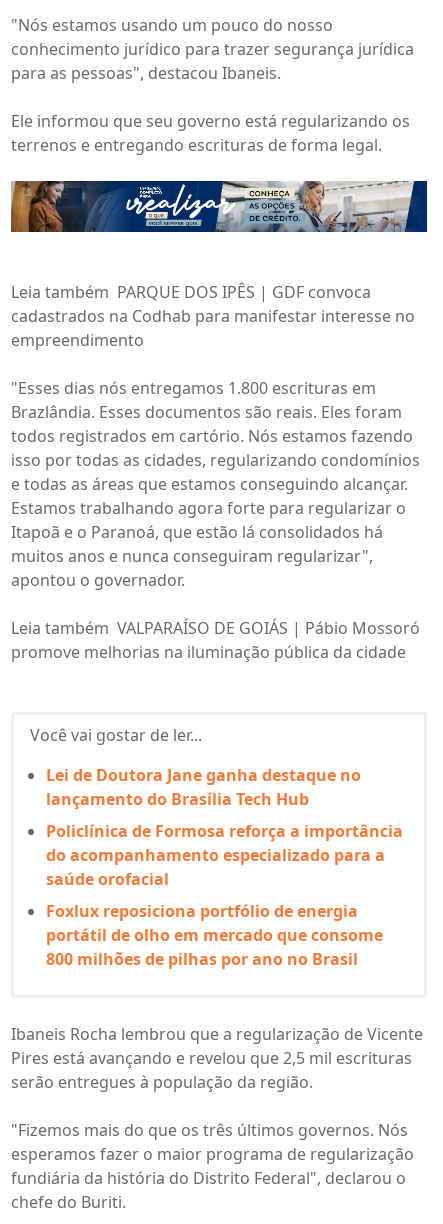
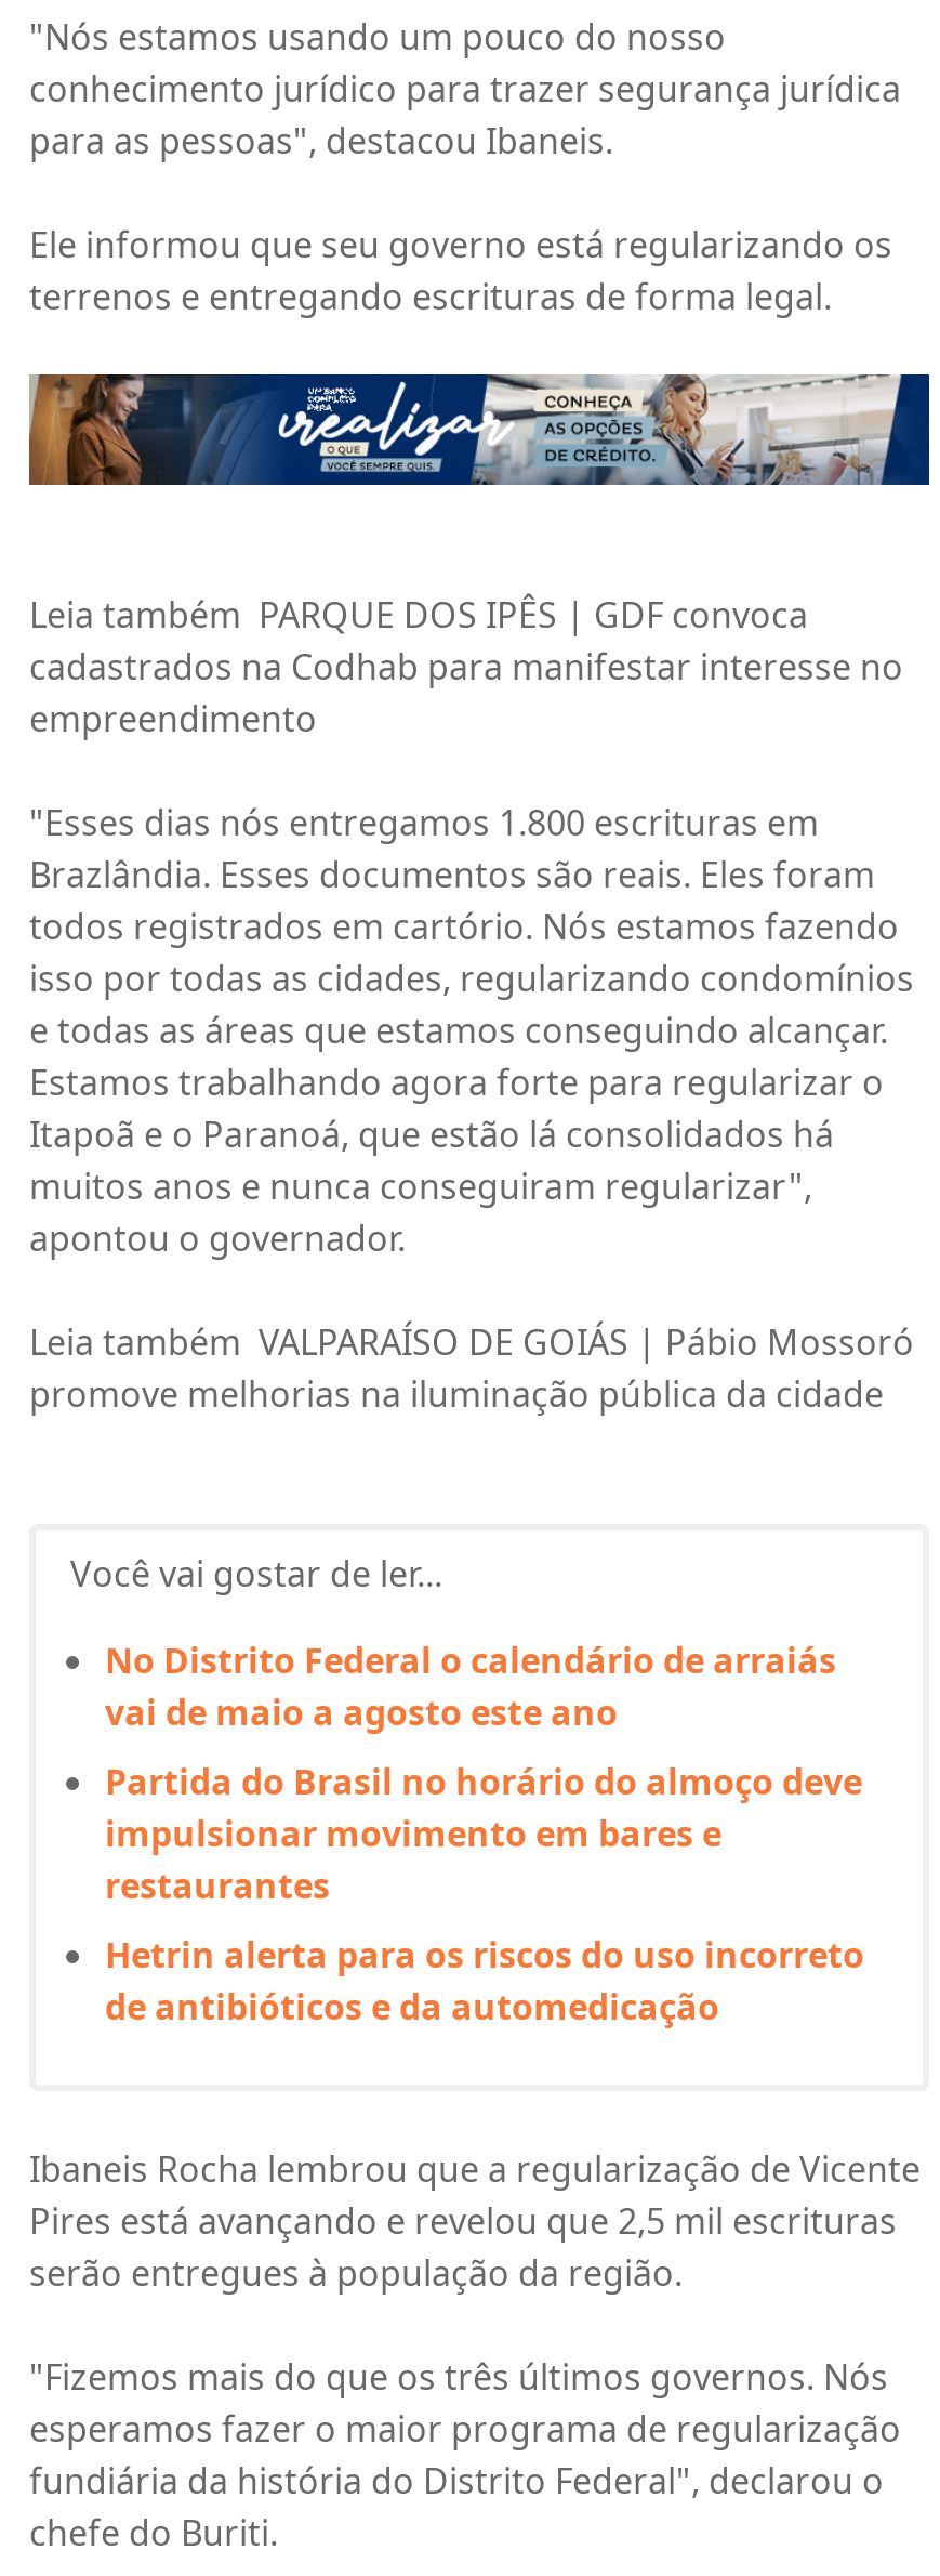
[46,764,361,810] Lei de Doutora Jane ganha destaque no | lançamento do Brasília Tech Hub -> [105,1637,836,1737] No Distrito Federal o calendário de arraiás | vai de maio a agosto este ano
[46,820,403,890] Policlínica de Formosa reforça a importância | do acompanhamento especializado para a | saúde orofacial -> [105,1759,862,1910] Partida do Brasil no horário do almoço deve | impulsionar movimento em bares e | restaurantes
[46,900,383,970] Foxlux reposiciona portfólio de energia | portátil de olho em mercado que consome | 800 milhões de pilhas por ano no Brasil -> [105,1932,864,2031] Hetrin alerta para os riscos do uso incorreto | de antibióticos e da automedicação

